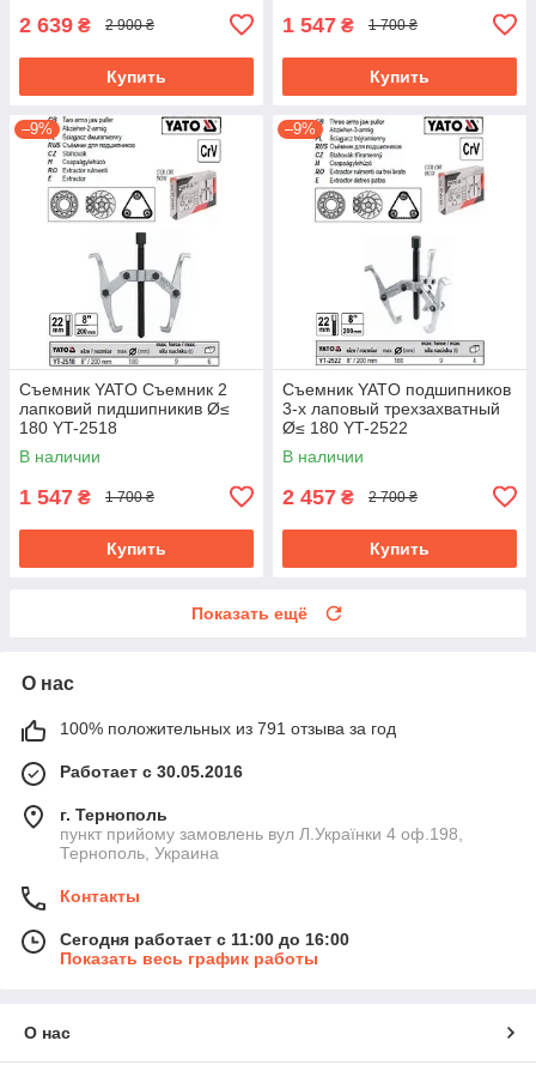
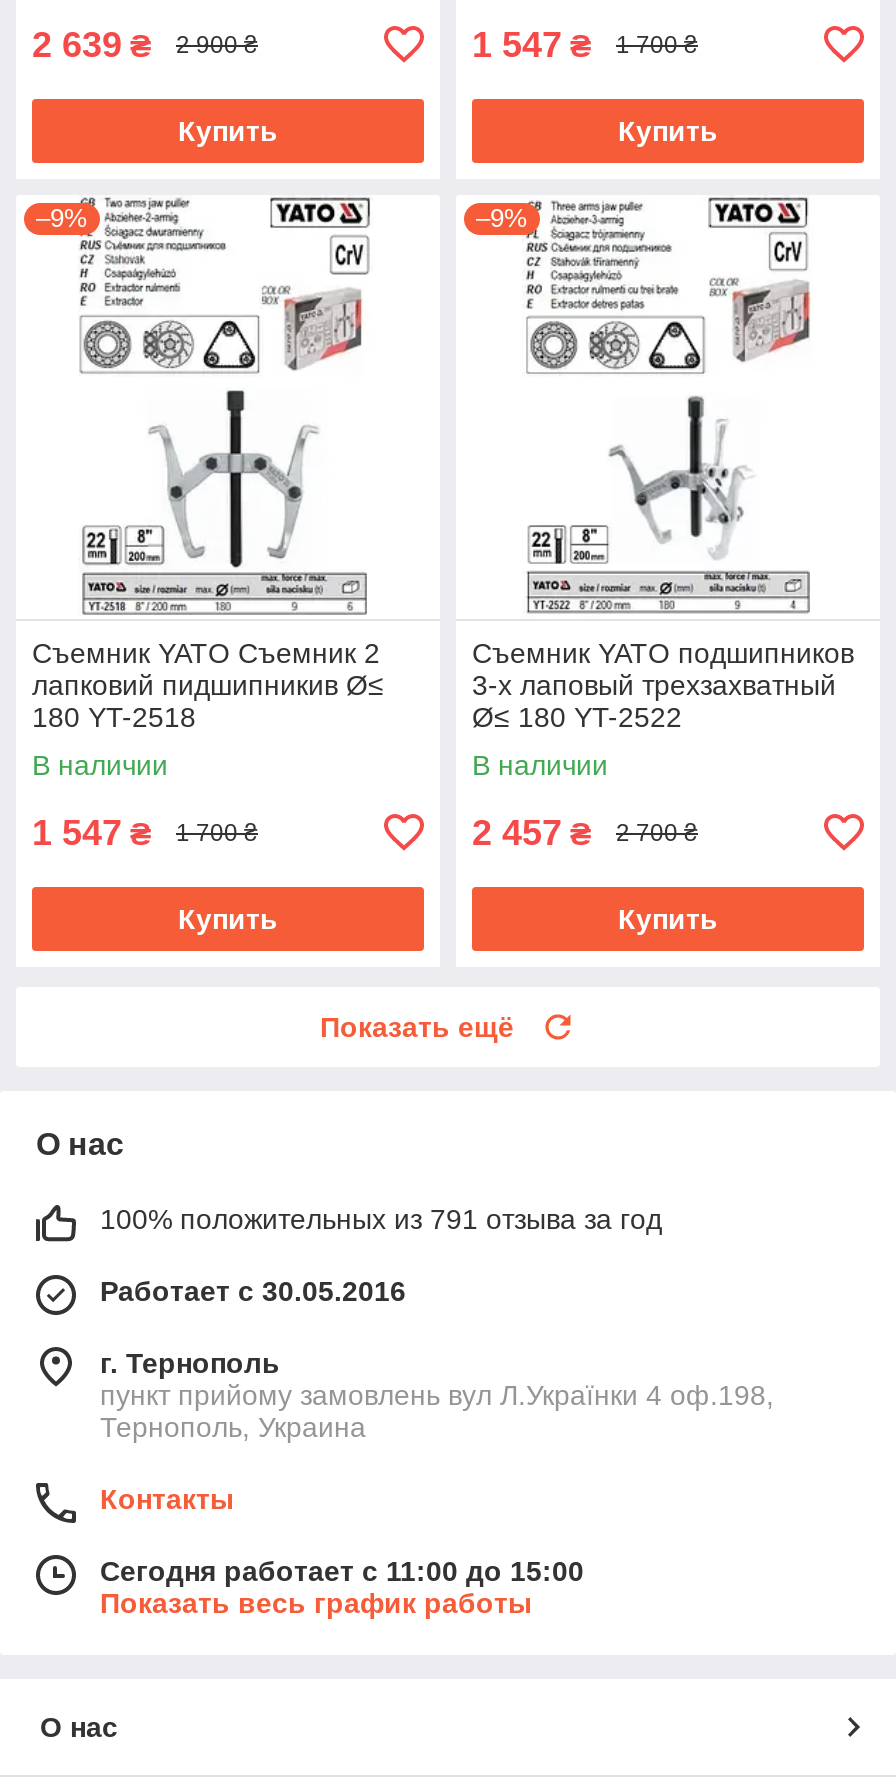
[60,929,349,949] Сегодня работает с 11:00 до 16:00 -> [100,1555,584,1587] Сегодня работает с 11:00 до 15:00

